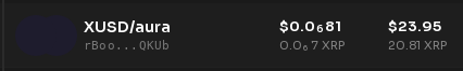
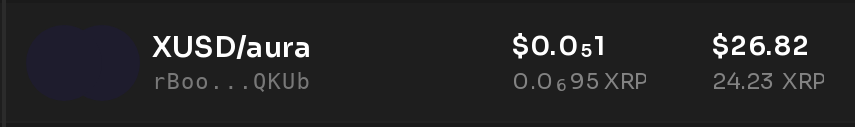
[279,18,341,36] $0.0 6 81 -> [512,30,606,64] $0.0 5 1
[388,18,441,36] $23.95 -> [712,30,810,64] $26.82
[279,38,345,53] 0.0 6 7 XRP -> [512,68,646,96] 0.0 6 95 XRP
[388,38,447,53] 20.81 XRP -> [712,68,824,96] 24.23 XRP

